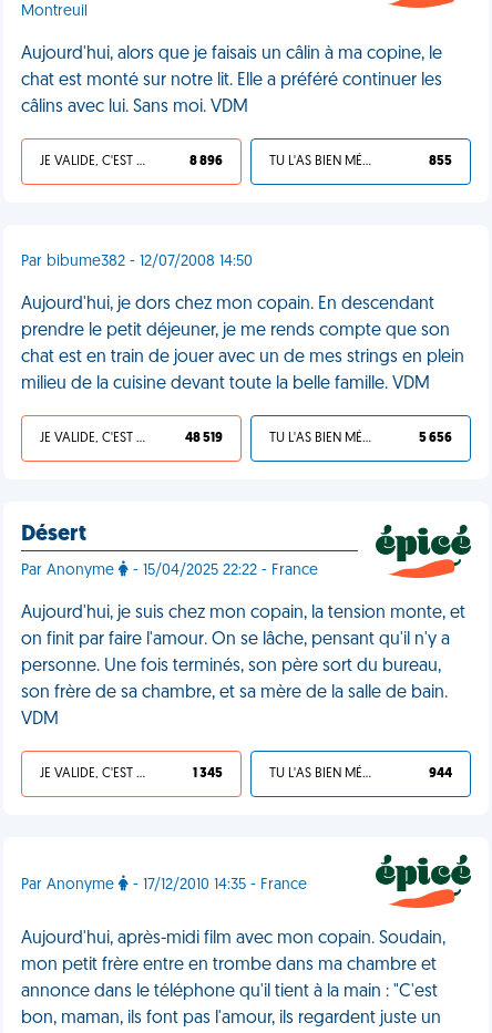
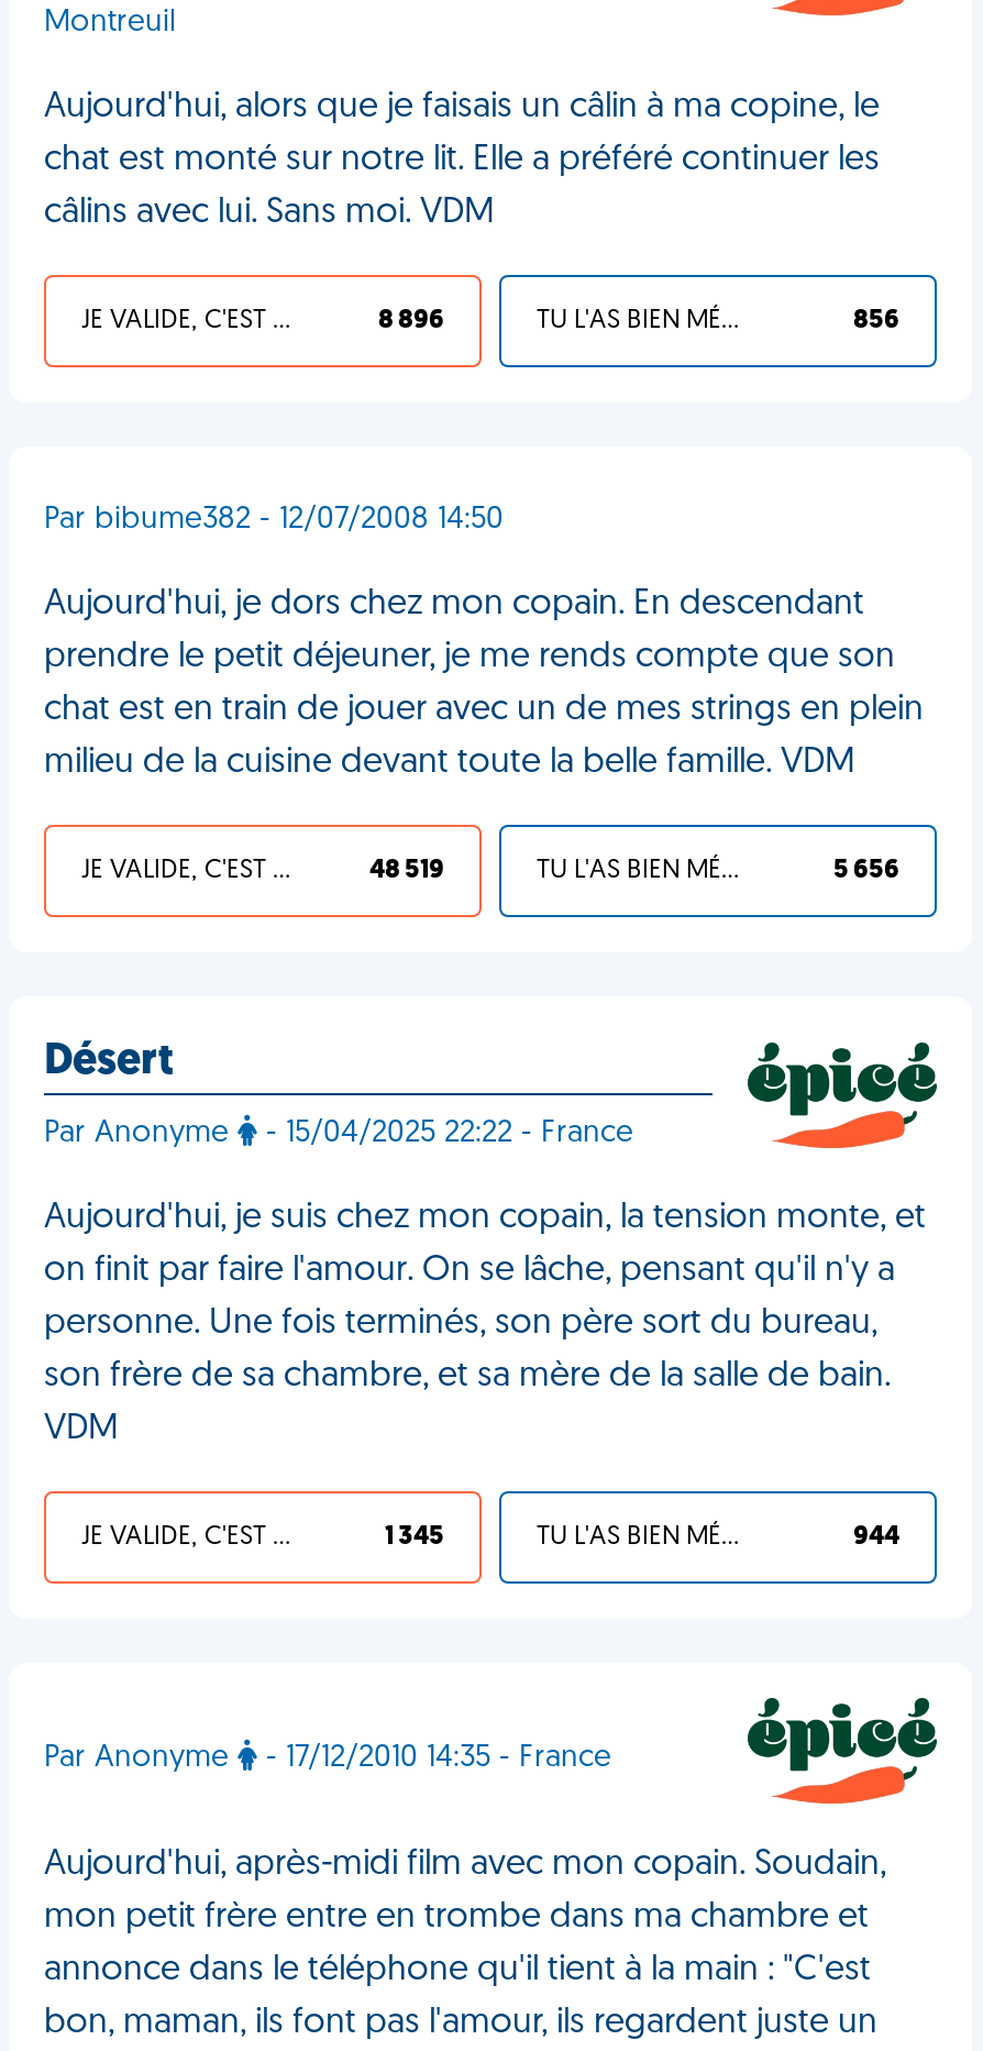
[429,155,452,168] 855 -> [853,308,899,334] 856

